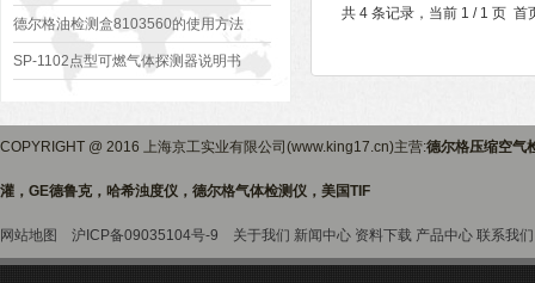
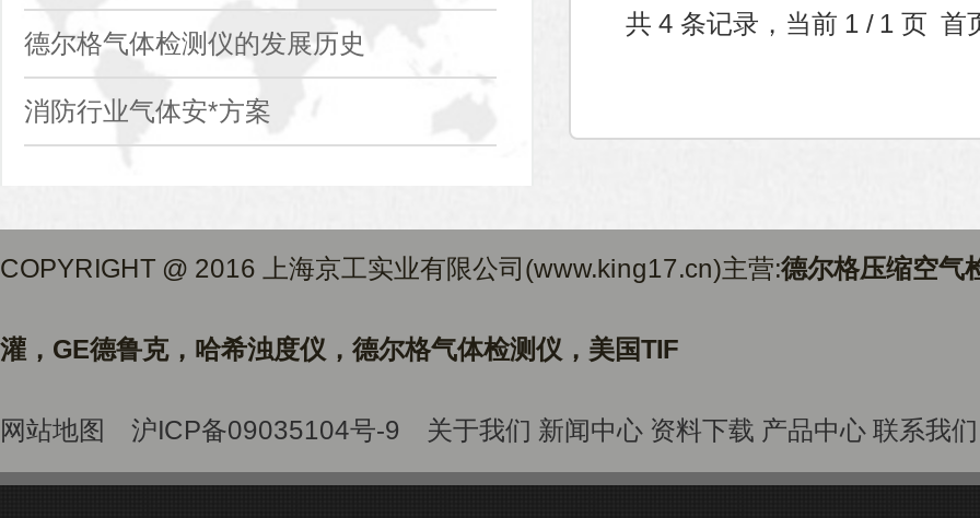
[13,16,244,32] 德尔格油检测盒8103560的使用方法 -> [24,28,365,59] 德尔格气体检测仪的发展历史
[13,53,241,69] SP-1102点型可燃气体探测器说明书 -> [24,96,271,127] 消防行业气体安*方案

